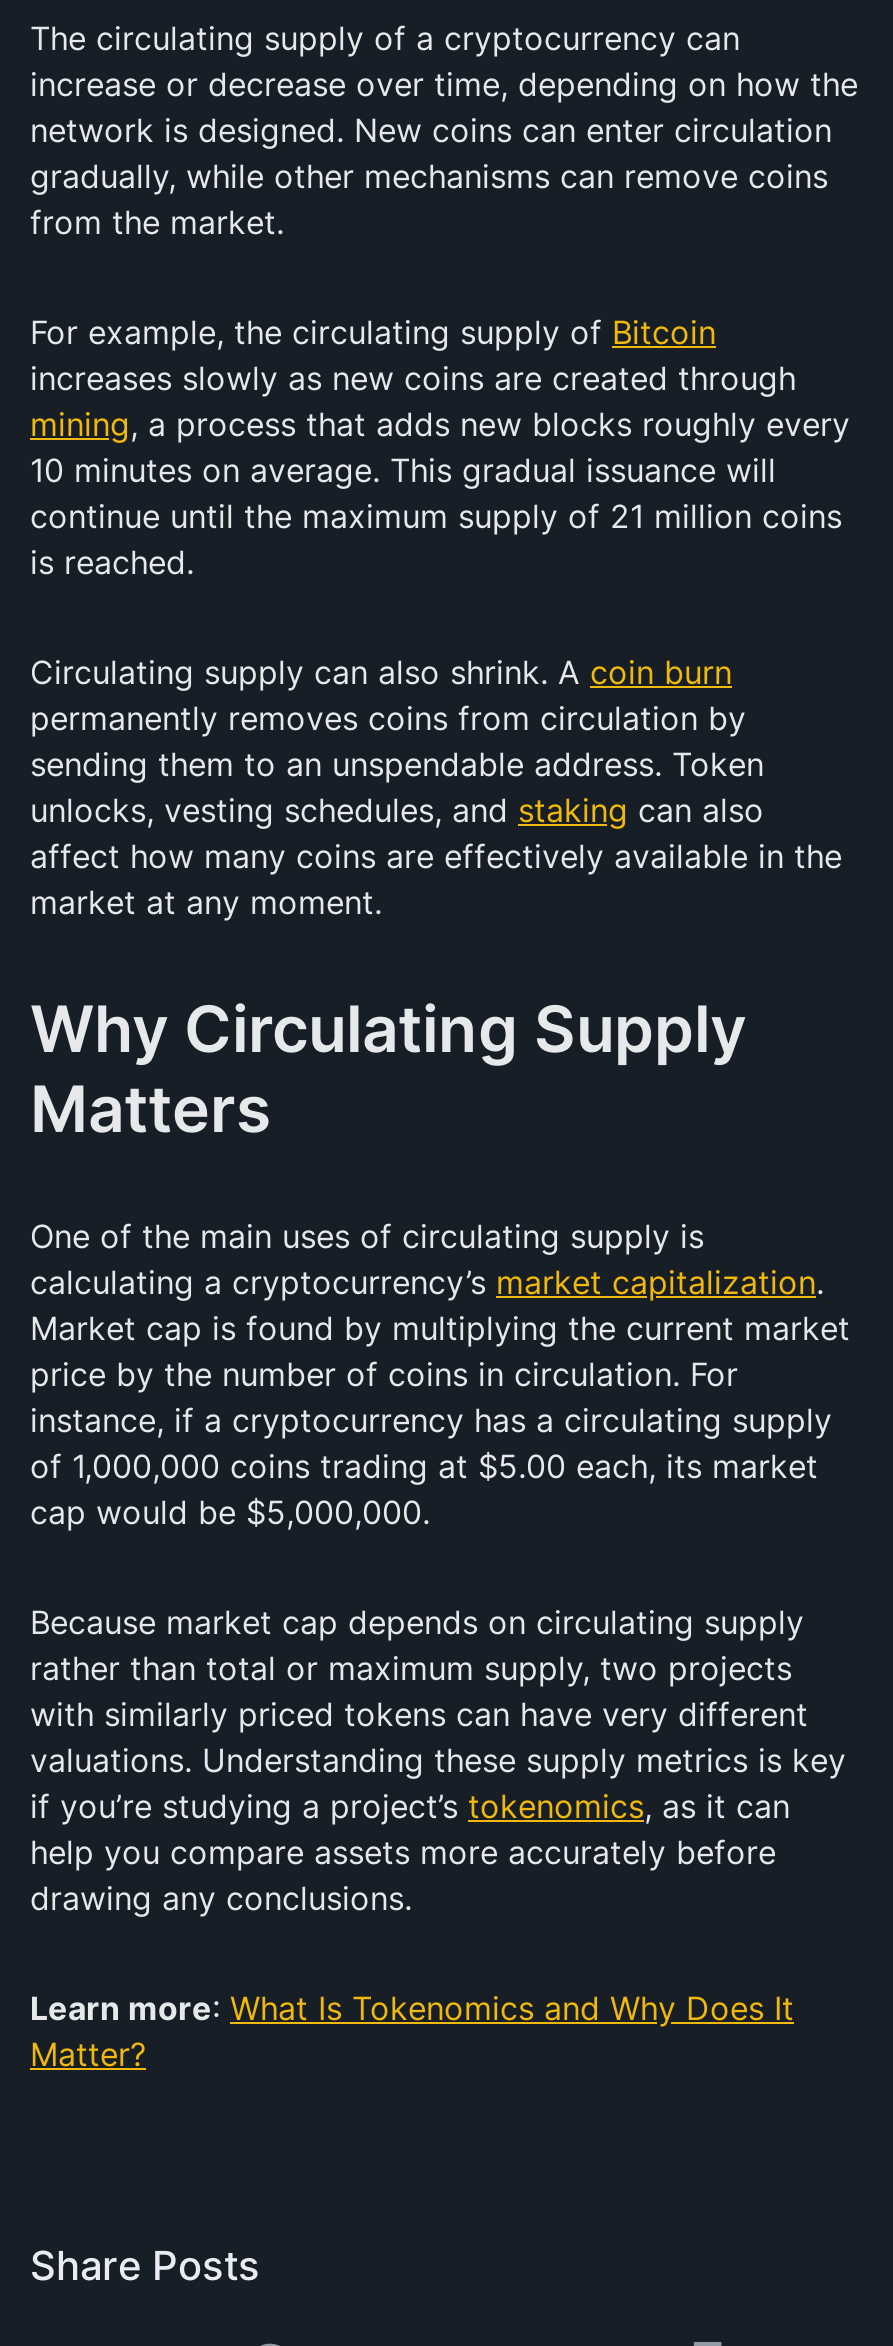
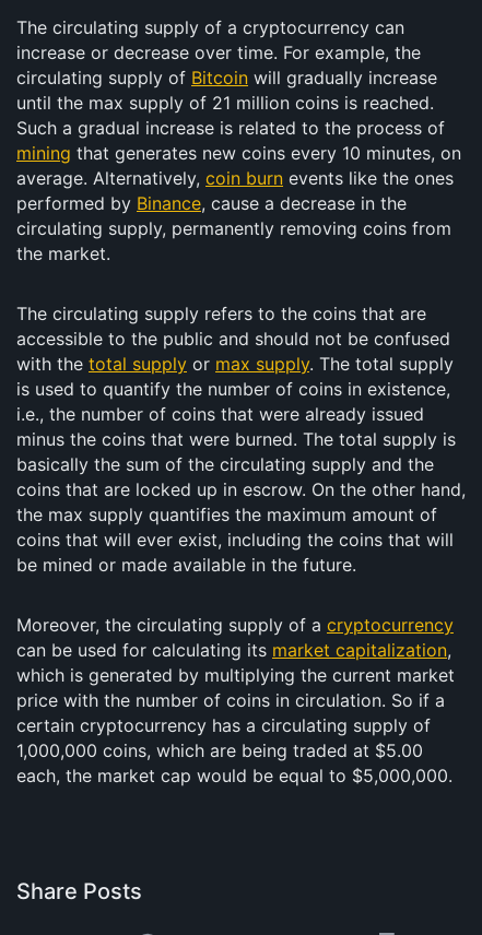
[30,64,858,2074] increase or decrease over time, depending on how the | network is designed. New coins can enter circulation | gradually, while other mechanisms can remove coins | from the market. | For example, the circulating supply of Bitcoin | increases slowly as new coins are created through | mining, a process that adds new blocks roughly every | 10 minutes on average. This gradual issuance will | continue until the maximum supply of 21 million coins | is reached. | Circulating supply can also shrink. A coin burn | permanently removes coins from circulation by | sending them to an unspendable address. Token | unlocks, vesting schedules, and staking can also | affect how many coins are effectively available in the | market at any moment. | Why Circulating Supply | Matters | One of the main uses of circulating supply is | calculating a cryptocurrency’s market capitalization. | Market cap is found by multiplying the current market | price by the number of coins in circulation. For | instance, if a cryptocurrency has a circulating supply | of 1,000,000 coins trading at $5.00 each, its market | cap would be $5,000,000. | Because market cap depends on circulating supply | rather than total or maximum supply, two projects | with similarly priced tokens can have very different | valuations. Understanding these supply metrics is key | if you’re studying a project’s tokenomics, as it can | help you compare assets more accurately before | drawing any conclusions. | Learn more: What Is Tokenomics and Why Does It | Matter? -> [16,42,466,786] increase or decrease over time. For example, the | circulating supply of Bitcoin will gradually increase | until the max supply of 21 million coins is reached. | Such a gradual increase is related to the process of | mining that generates new coins every 10 minutes, on | average. Alternatively, coin burn events like the ones | performed by Binance, cause a decrease in the | circulating supply, permanently removing coins from | the market. | The circulating supply refers to the coins that are | accessible to the public and should not be confused | with the total supply or max supply. The total supply | is used to quantify the number of coins in existence, | i.e., the number of coins that were already issued | minus the coins that were burned. The total supply is | basically the sum of the circulating supply and the | coins that are locked up in escrow. On the other hand, | the max supply quantifies the maximum amount of | coins that will ever exist, including the coins that will | be mined or made available in the future. | Moreover, the circulating supply of a cryptocurrency | can be used for calculating its market capitalization, | which is generated by multiplying the current market | price with the number of coins in circulation. So if a | certain cryptocurrency has a circulating supply of | 1,000,000 coins, which are being traded at $5.00 | each, the market cap would be equal to $5,000,000.

